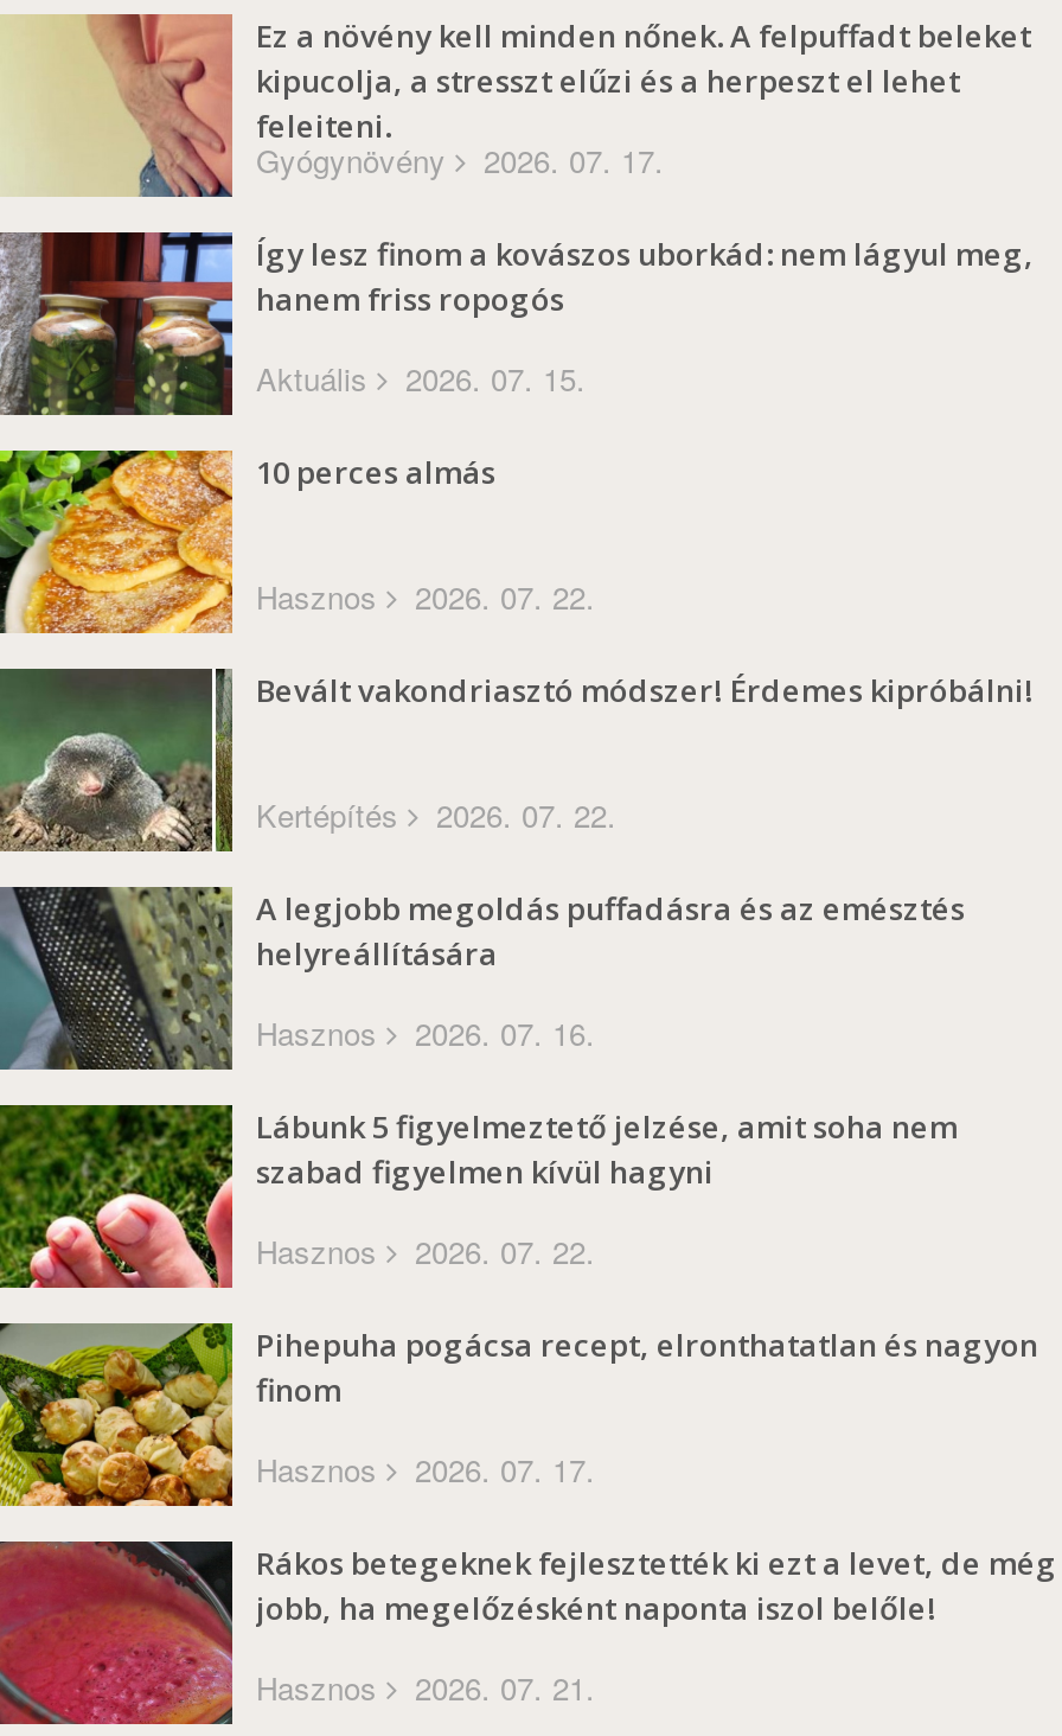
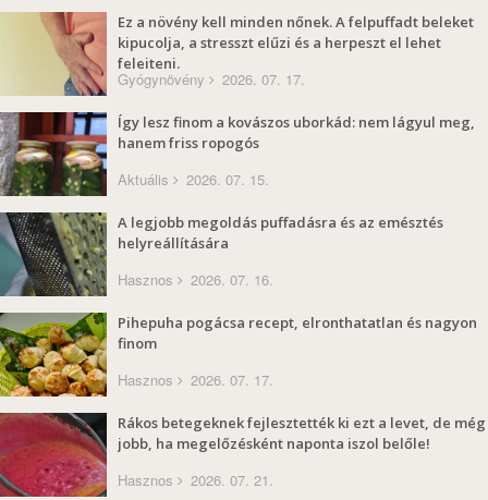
[7,448,1034,836] [image] | 10 perces almás | Hasznos | 2026. 07. 22. | Bevált vakondriasztó módszer! Érdemes kipróbálni! | Kertépítés | 2026. 07. 22. -> none
[7,669,232,851] [image] -> none
[7,1104,958,1290] [image] | Lábunk 5 figyelmeztető jelzése, amit soha nem | szabad figyelmen kívül hagyni | Hasznos | 2026. 07. 22. -> none

